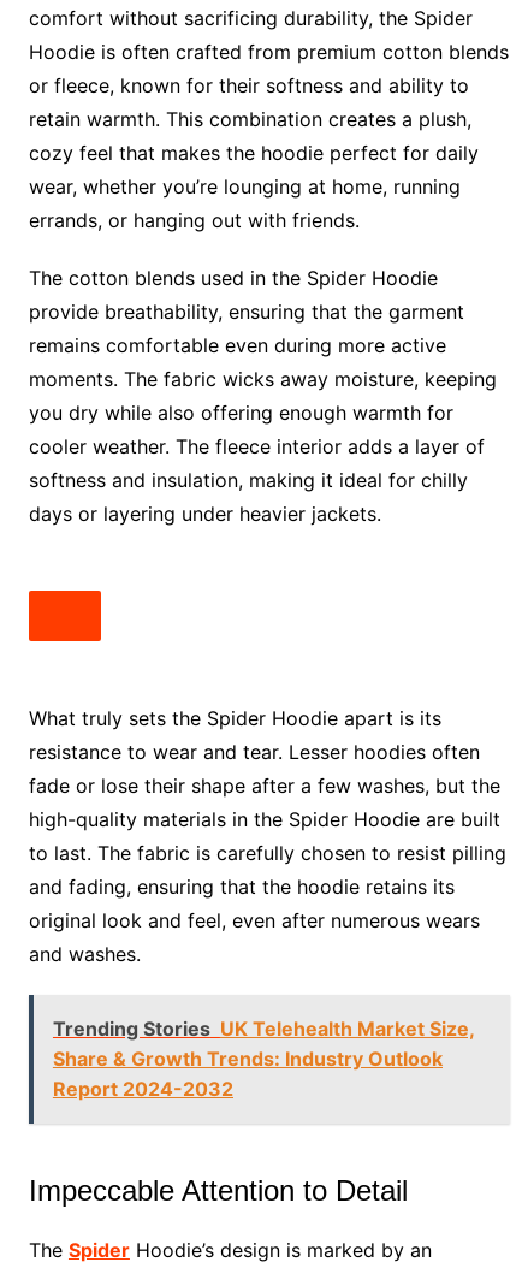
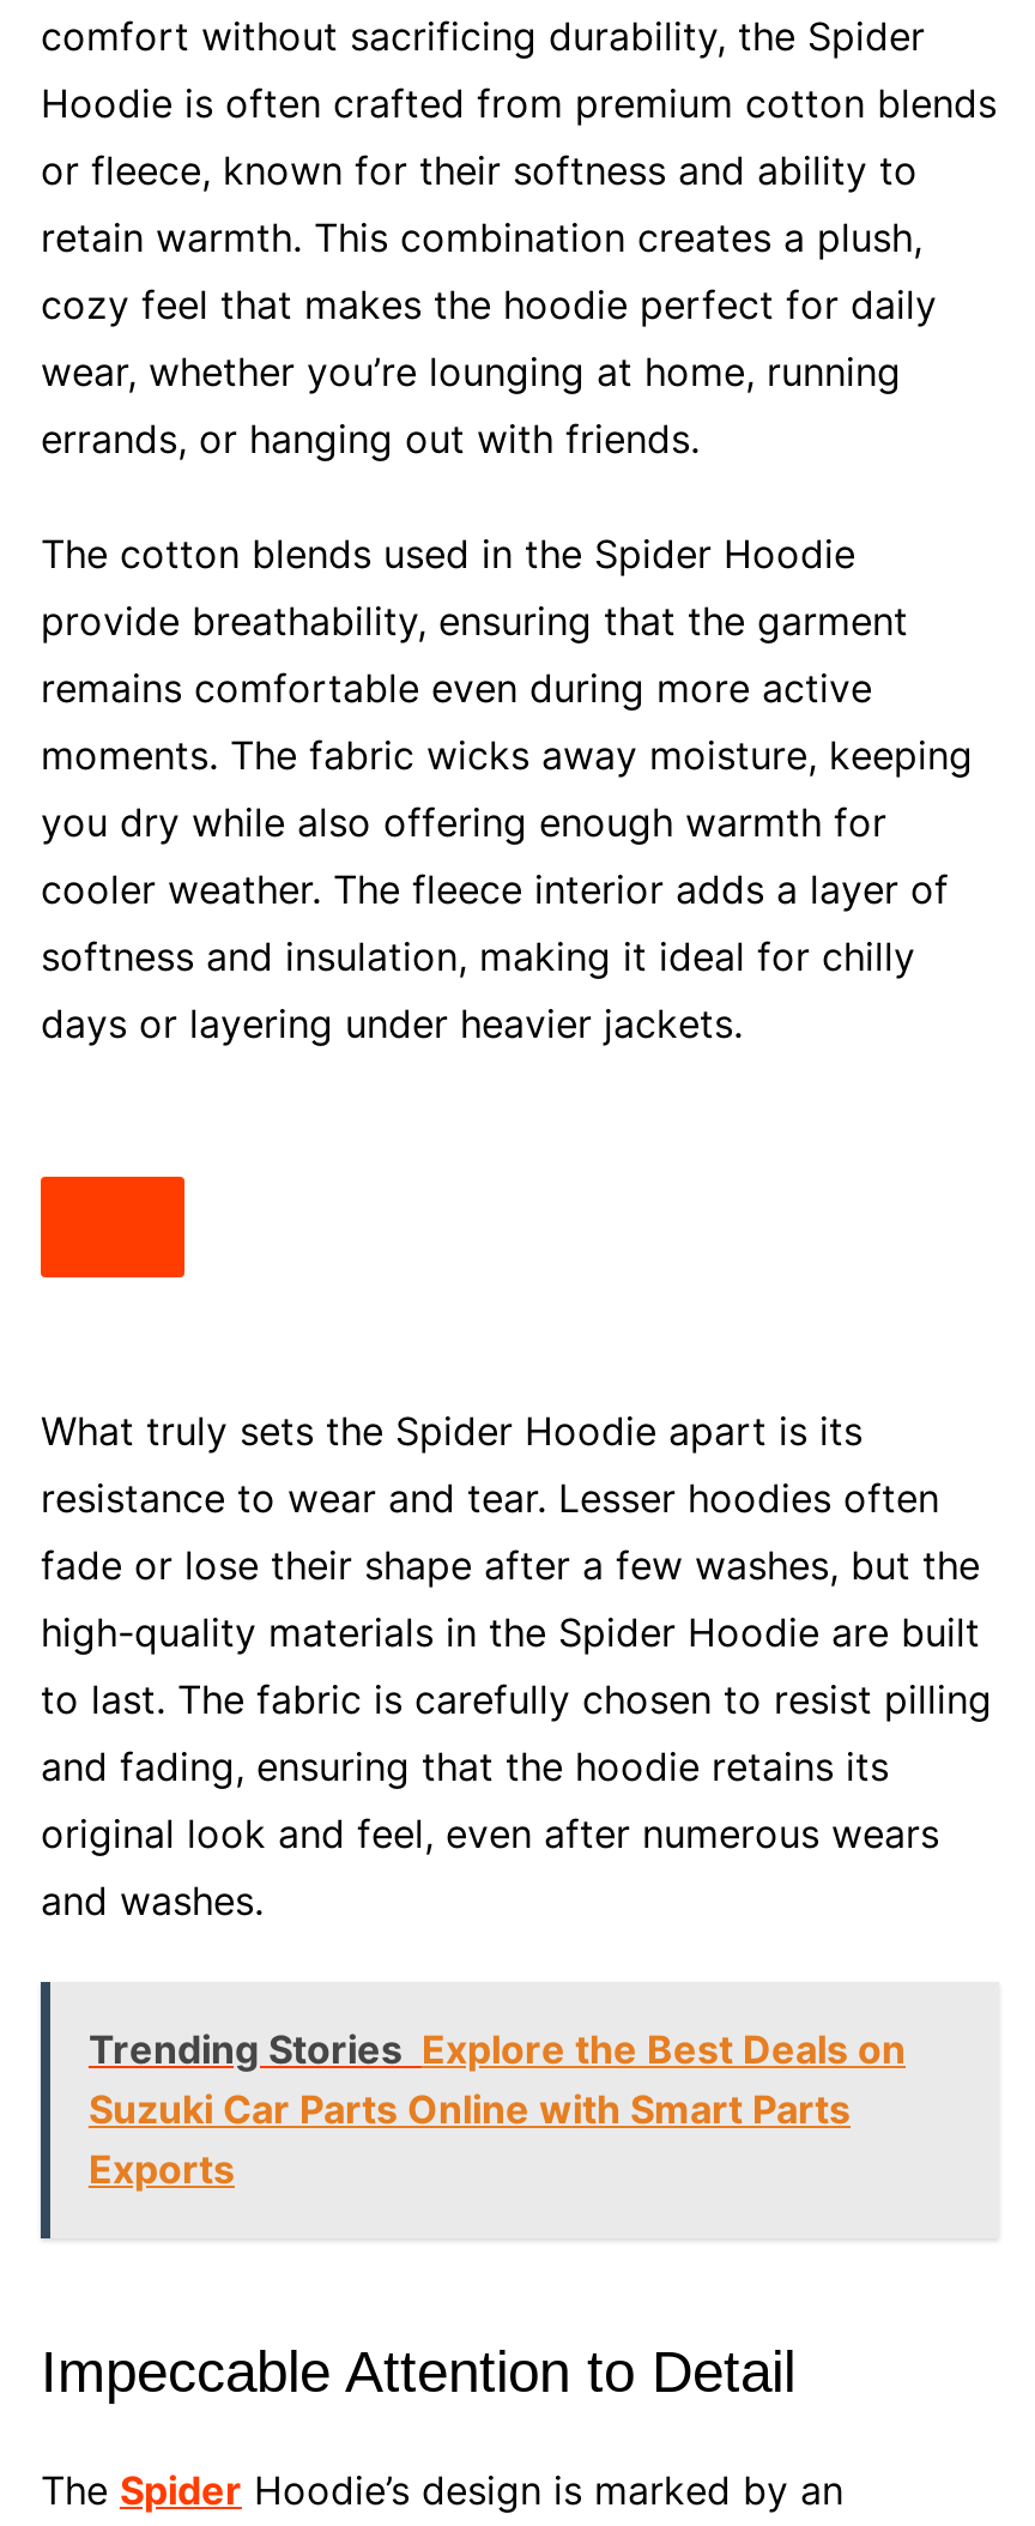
[53,1017,475,1101] Trending Stories UK Telehealth Market Size, | Share & Growth Trends: Industry Outlook | Report 2024-2032 -> [89,2025,906,2193] Trending Stories Explore the Best Deals on | Suzuki Car Parts Online with Smart Parts | Exports

